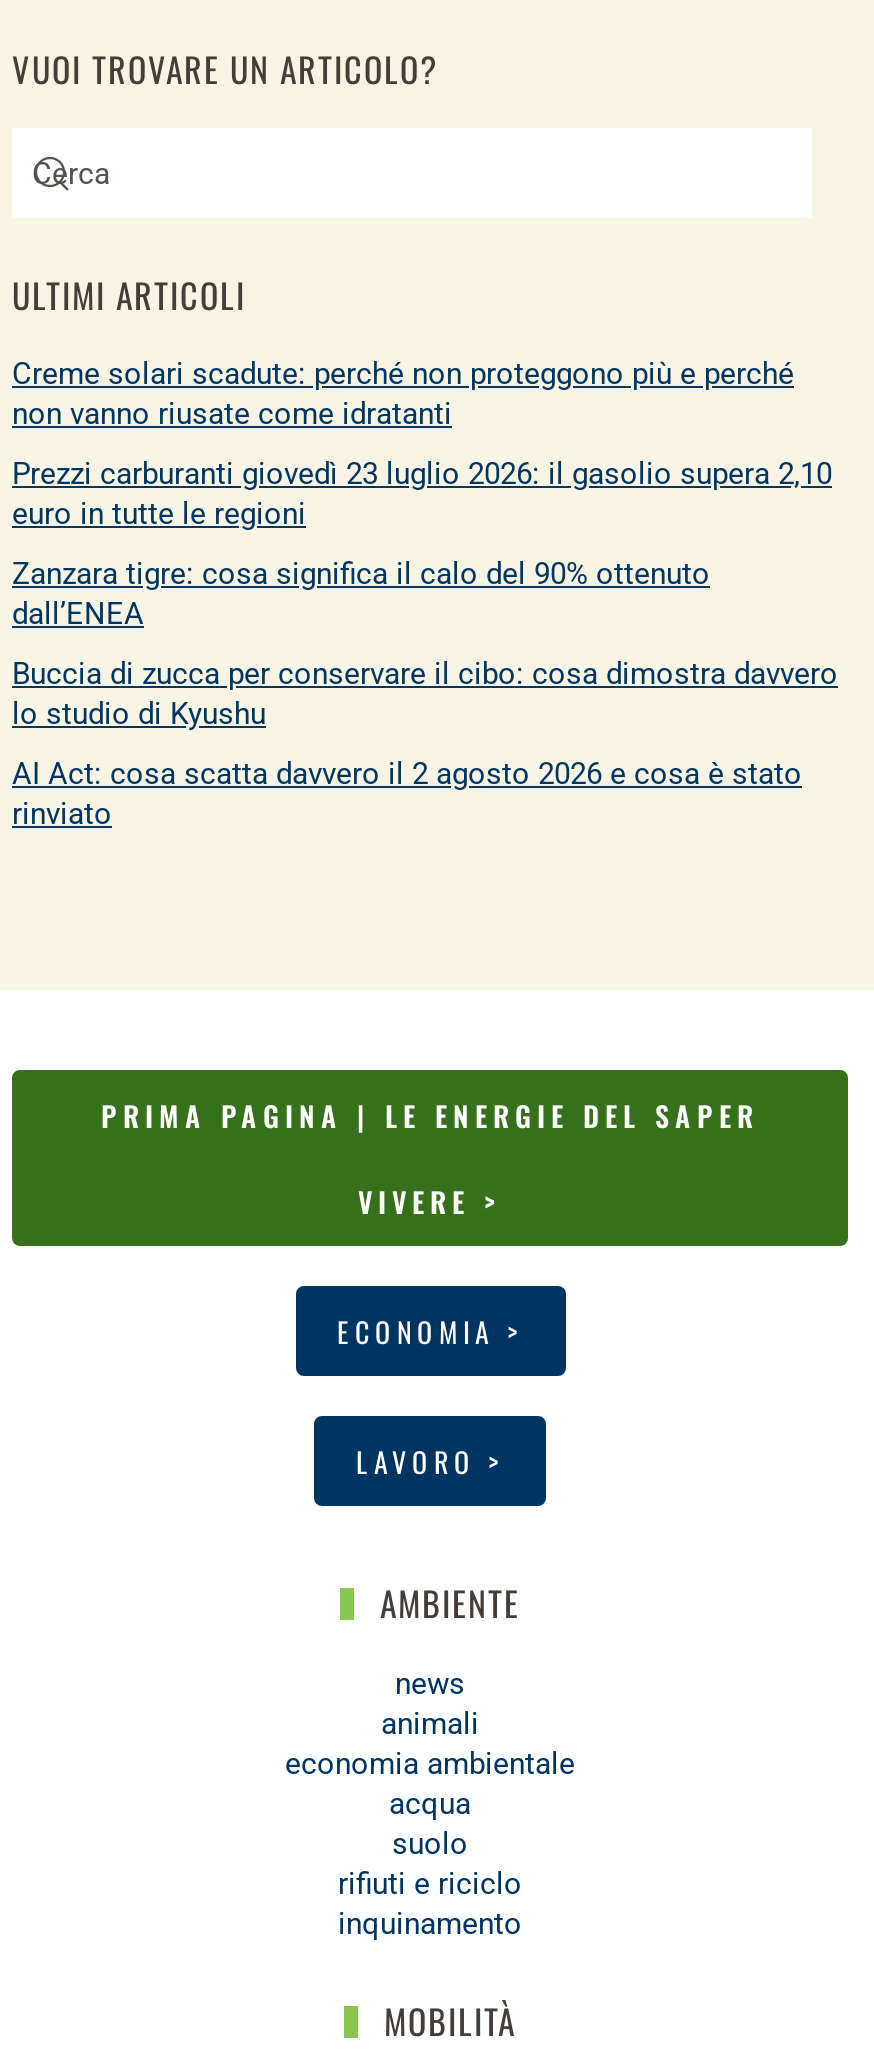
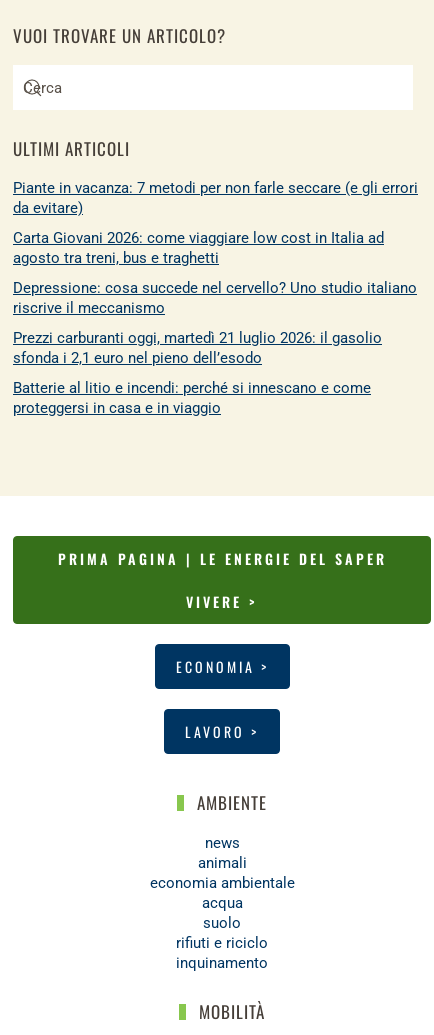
[12,356,794,432] Creme solari scadute: perché non proteggono più e perché | non vanno riusate come idratanti -> [13,179,418,217] Piante in vacanza: 7 metodi per non farle seccare (e gli errori | da evitare)
[12,456,832,532] Prezzi carburanti giovedì 23 luglio 2026: il gasolio supera 2,10 | euro in tutte le regioni -> [13,229,384,267] Carta Giovani 2026: come viaggiare low cost in Italia ad | agosto tra treni, bus e traghetti
[12,556,710,632] Zanzara tigre: cosa significa il calo del 90% ottenuto | dall’ENEA -> [13,279,417,317] Depressione: cosa succede nel cervello? Uno studio italiano | riscrive il meccanismo
[12,656,838,732] Buccia di zucca per conservare il cibo: cosa dimostra davvero | lo studio di Kyushu -> [13,329,382,367] Prezzi carburanti oggi, martedì 21 luglio 2026: il gasolio | sfonda i 2,1 euro nel pieno dell’esodo
[12,756,802,832] AI Act: cosa scatta davvero il 2 agosto 2026 e cosa è stato | rinviato -> [13,379,371,417] Batterie al litio e incendi: perché si innescano e come | proteggersi in casa e in viaggio

